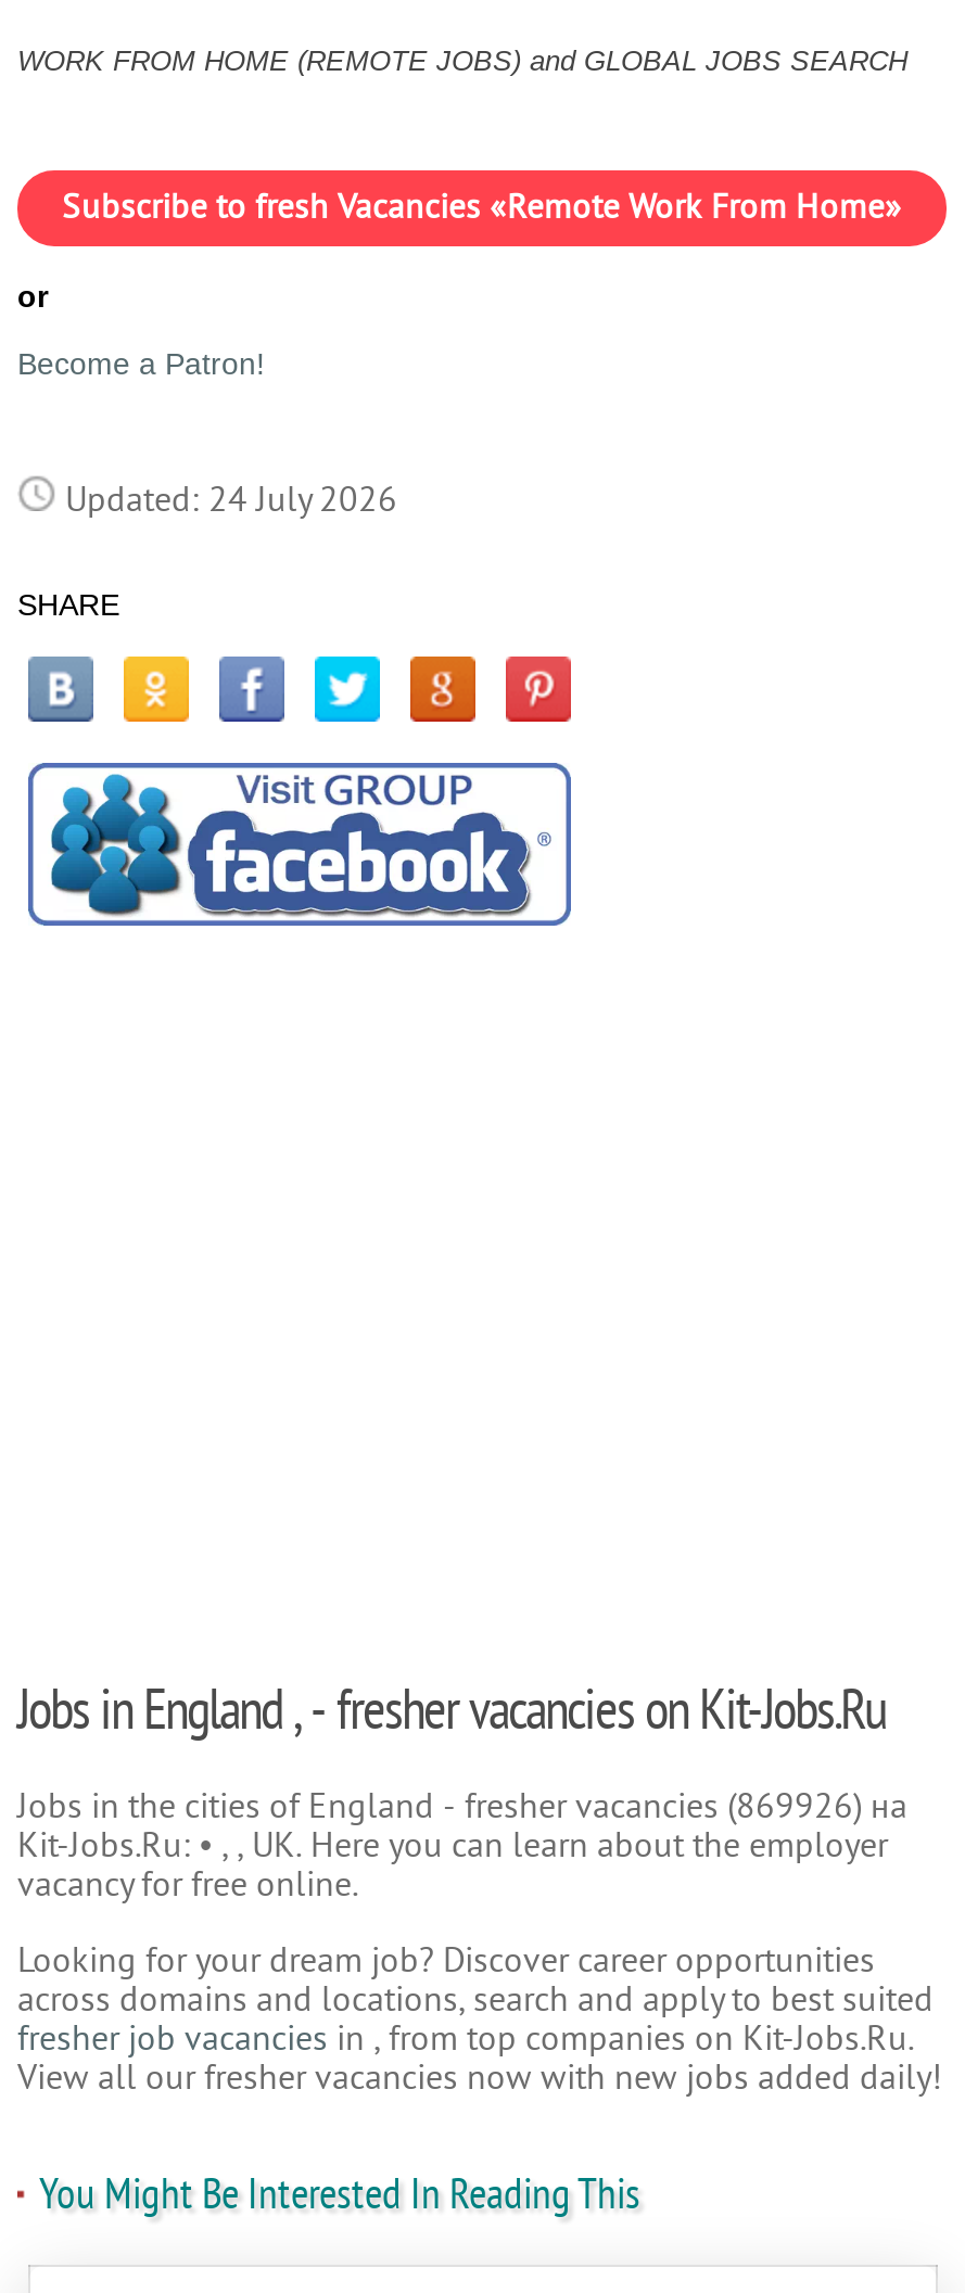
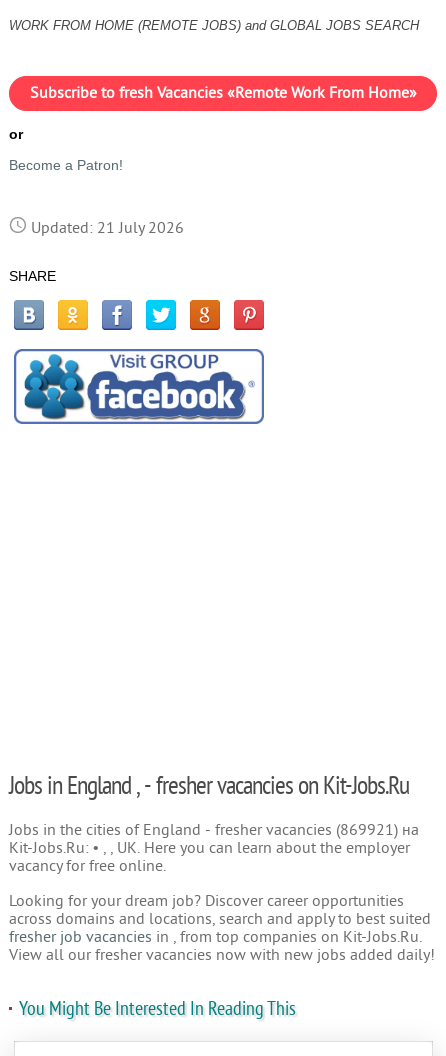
[56,481,397,520] Updated: 24 July 2026 -> [27,219,184,237] Updated: 21 July 2026
[17,1787,907,1826] Jobs in the cities of England - fresher vacancies (869926) на -> [9,821,419,839] Jobs in the cities of England - fresher vacancies (869921) на

